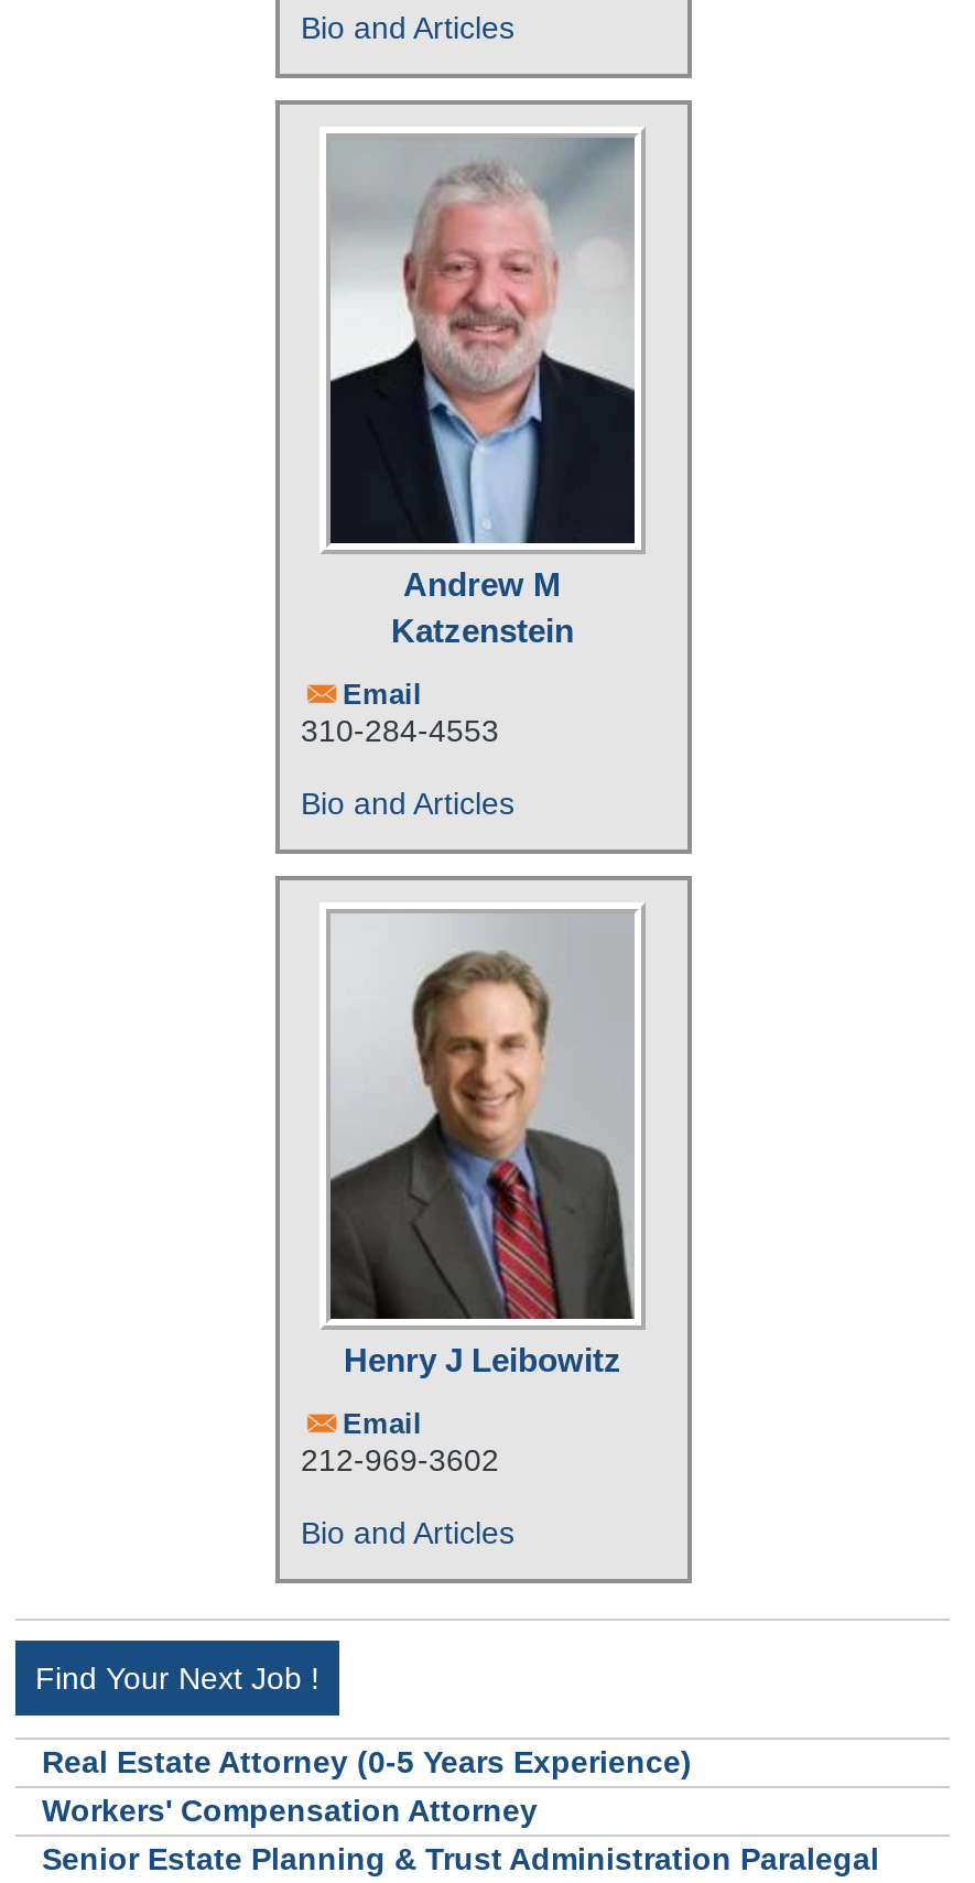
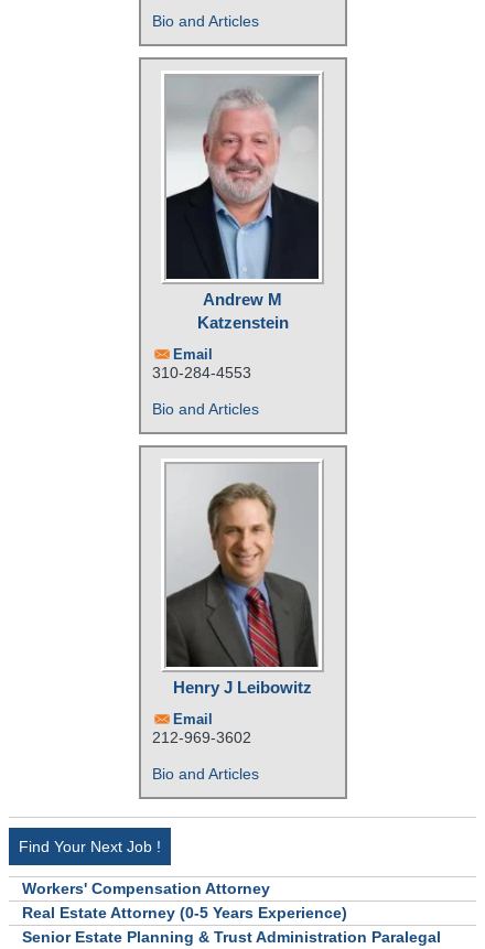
moved [42,1744,692,1779] -> [22,904,347,921]: Real Estate Attorney (0-5 Years Experience)
moved [42,1793,538,1828] -> [22,880,270,897]: Workers' Compensation Attorney

